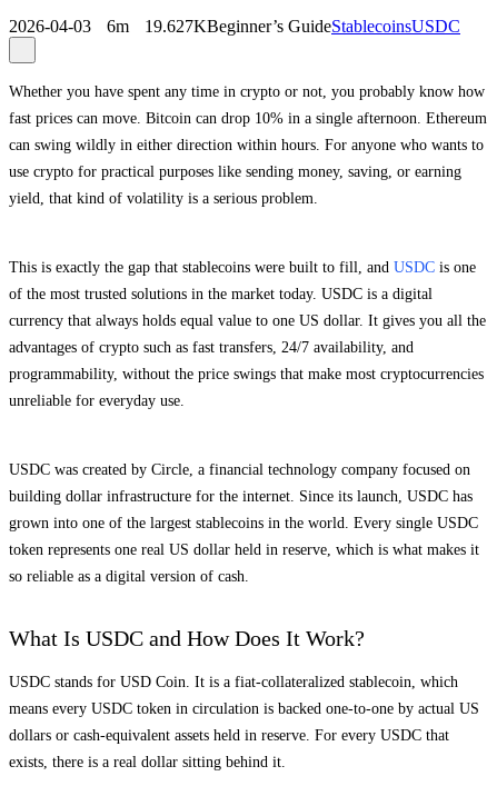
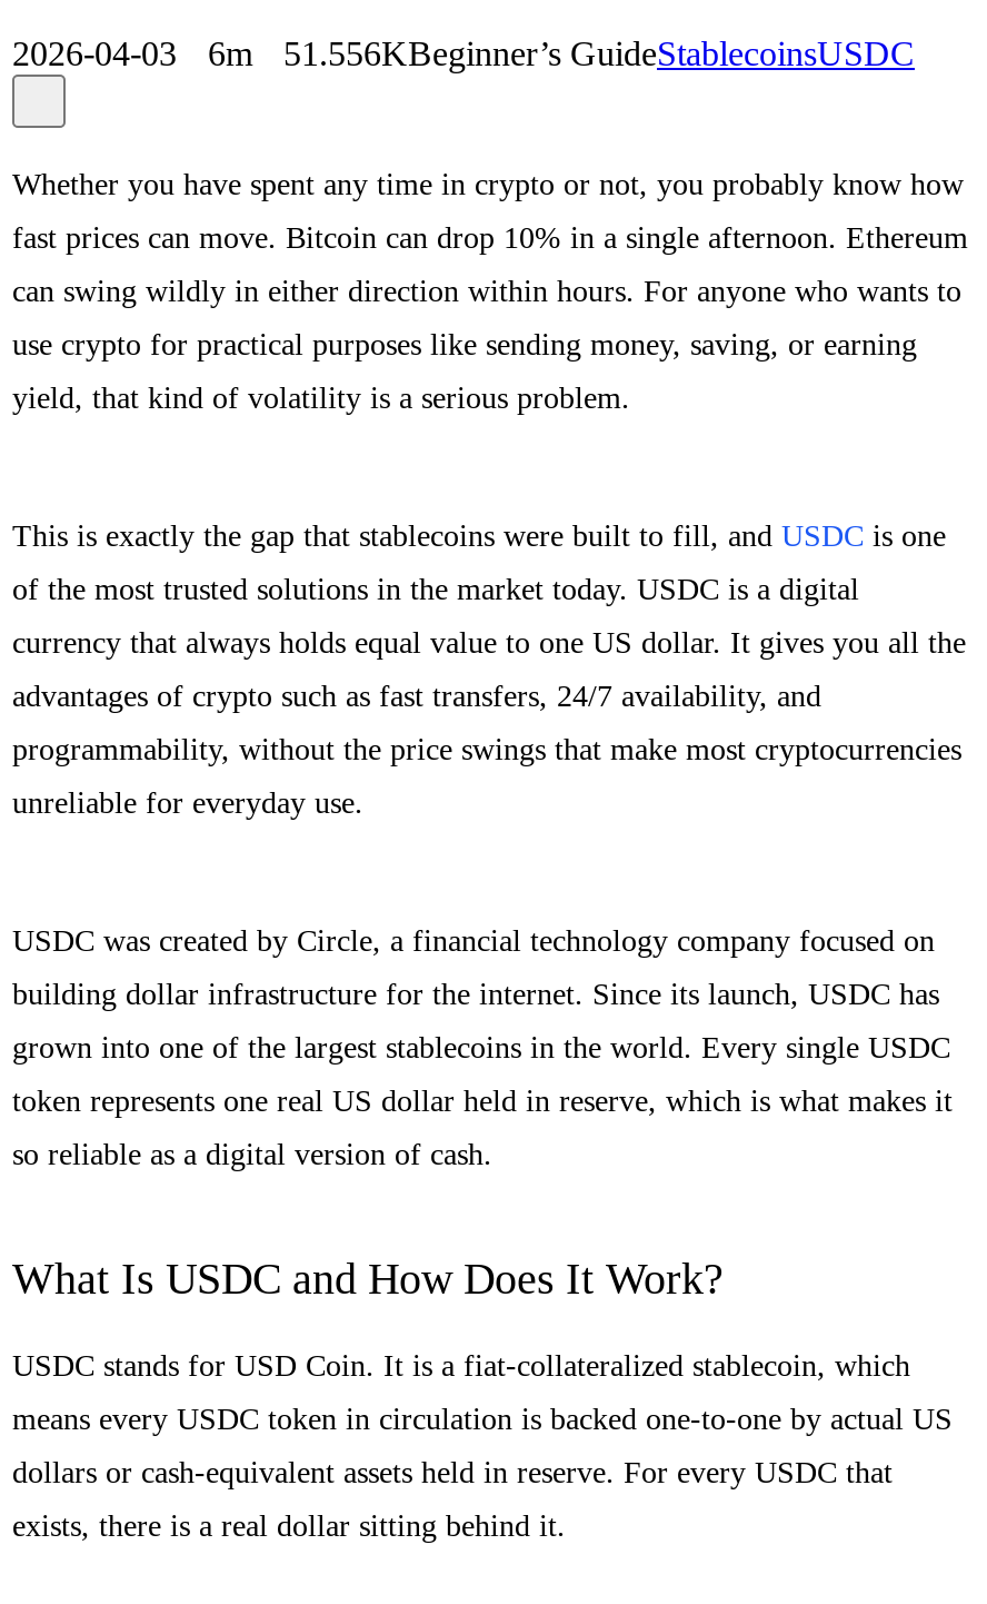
[145,16,460,35] 19.627KBeginner’s GuideStablecoinsUSDC -> [283,34,915,72] 51.556KBeginner’s GuideStablecoinsUSDC

